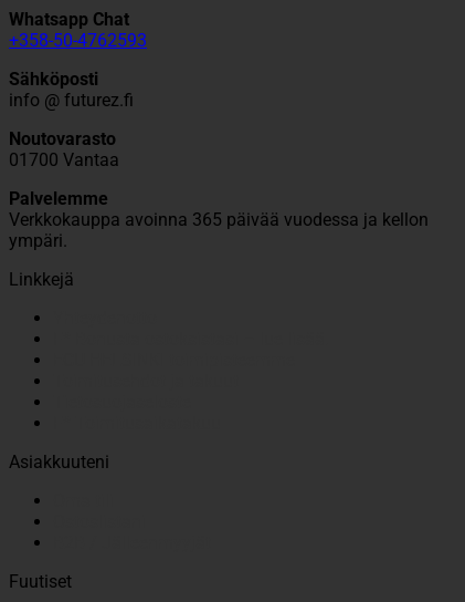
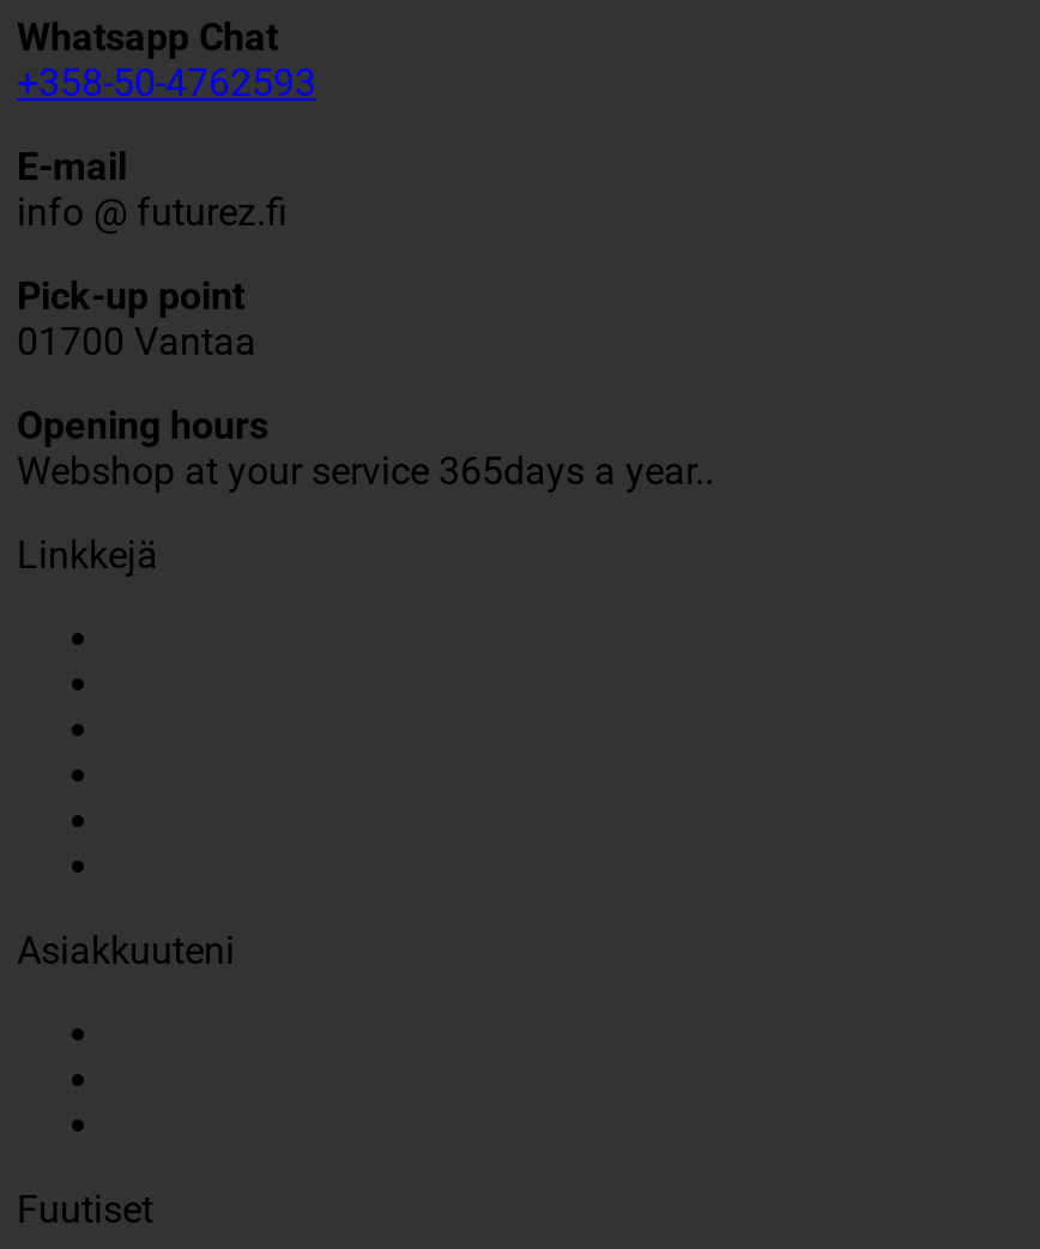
[9,69,98,90] Sähköposti -> [17,144,127,189] E-mail
[9,128,116,149] Noutovarasto -> [17,273,244,319] Pick-up point
[9,188,429,251] Palvelemme | Verkkokauppa avoinna 365 päivää vuodessa ja kellon | ympäri. -> [17,403,714,494] Opening hours | Webshop at your service 365days a year..

